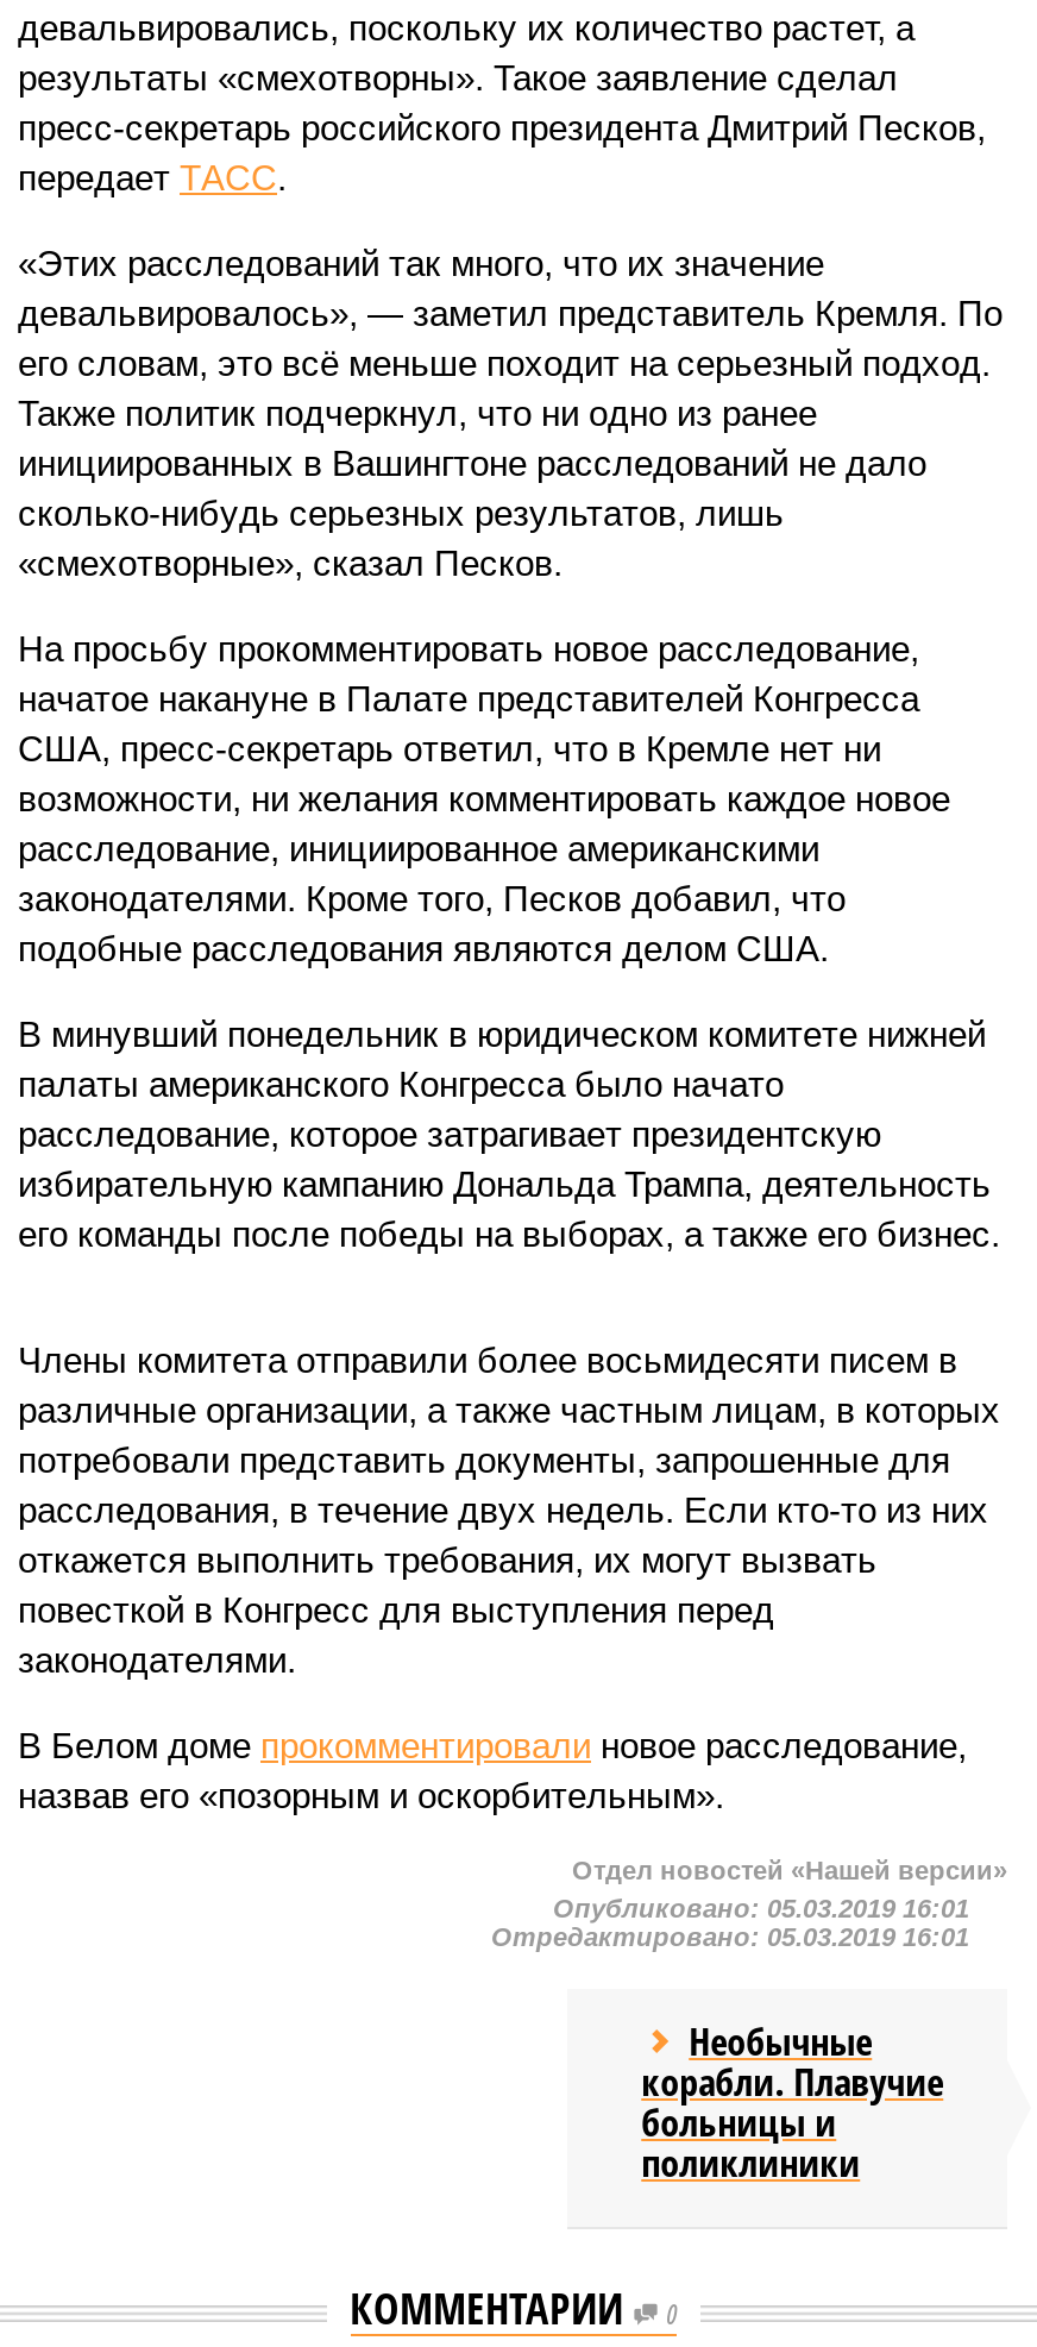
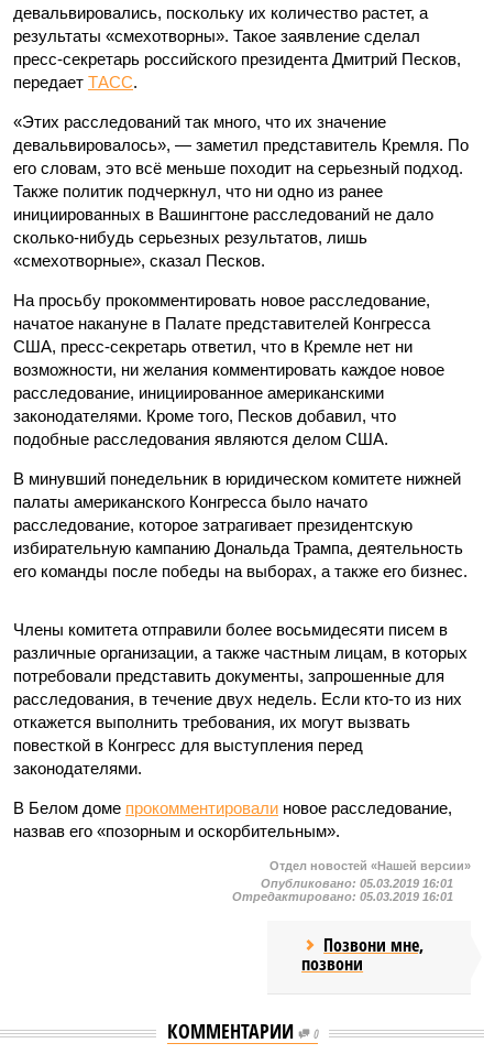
[641,2015,943,2189] Необычные | корабли. Плавучие | больницы и | поликлиники -> [302,933,424,976] Позвони мне, | позвони

